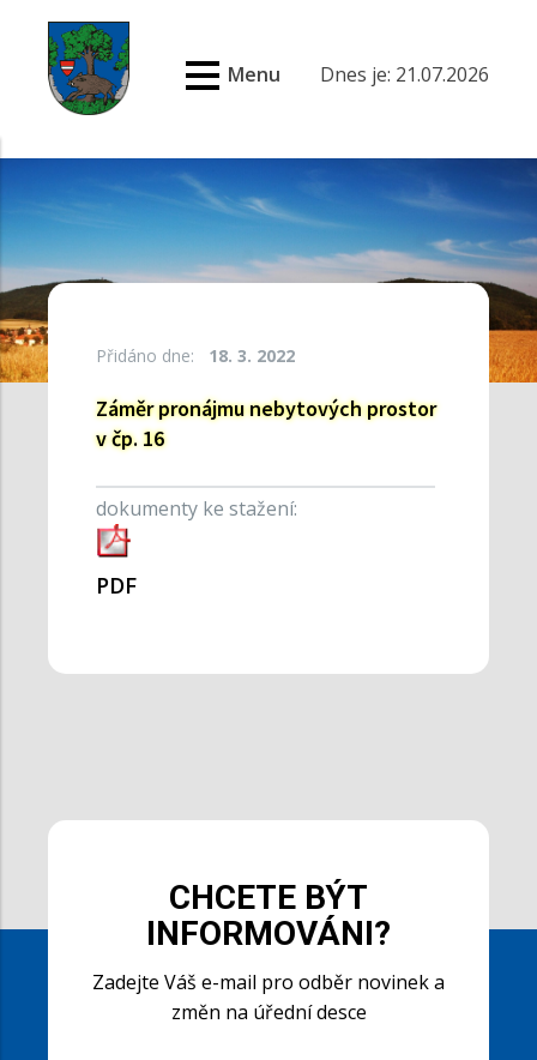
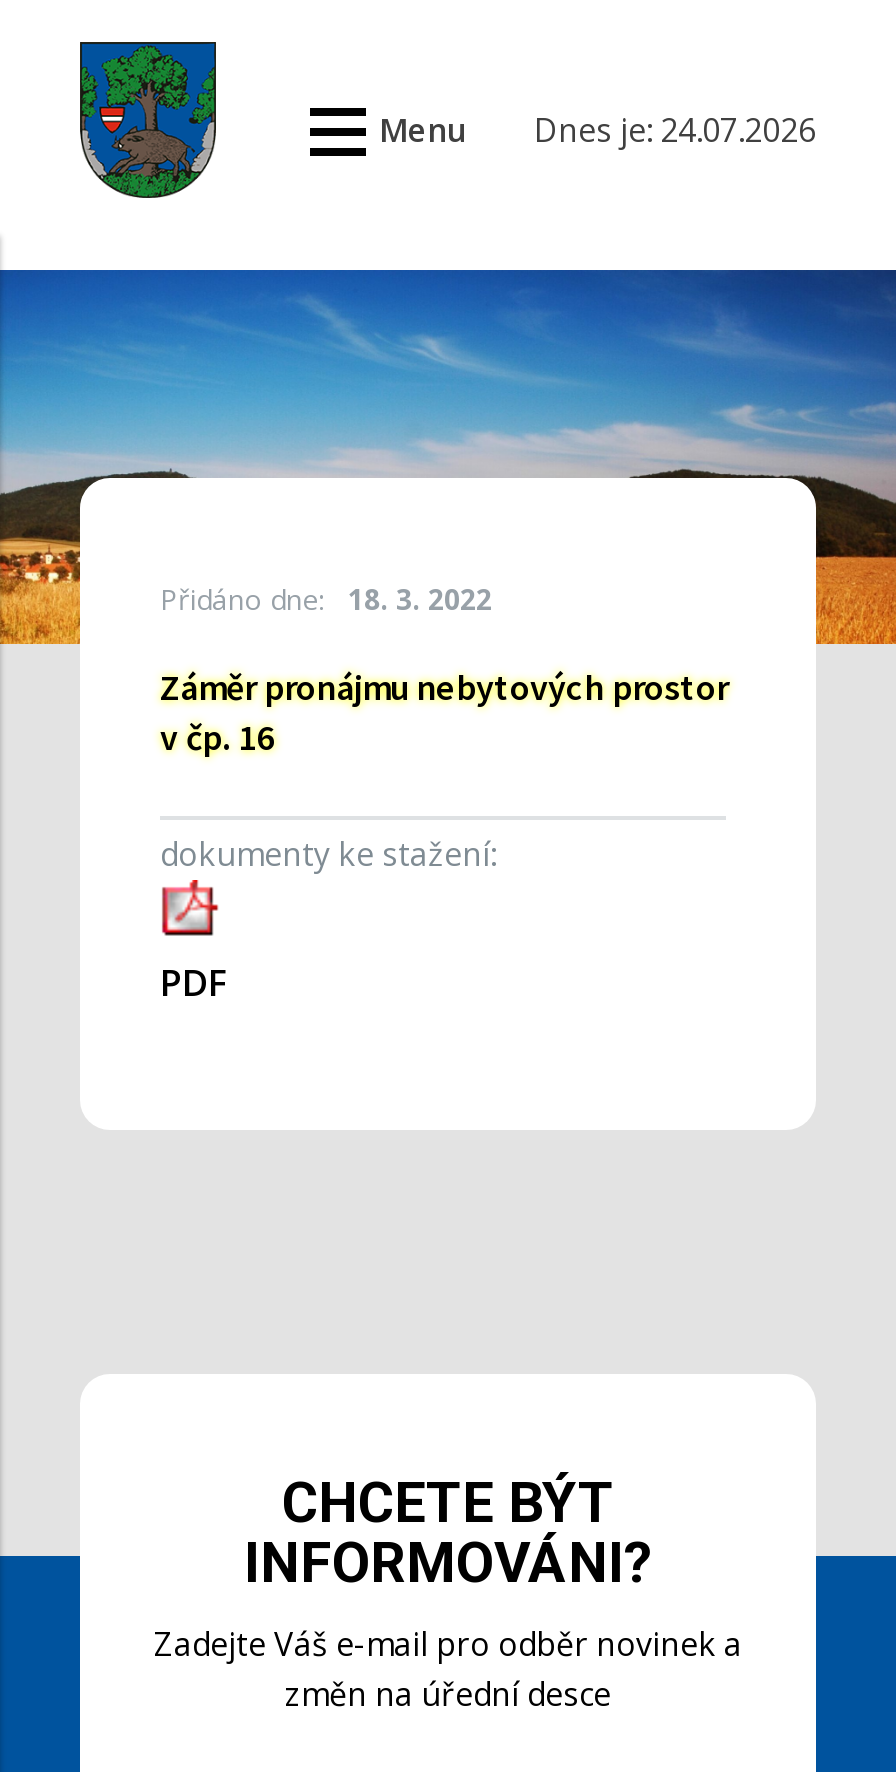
[227,61,489,88] Menu Dnes je: 21.07.2026 -> [379,108,816,152] Menu Dnes je: 24.07.2026

